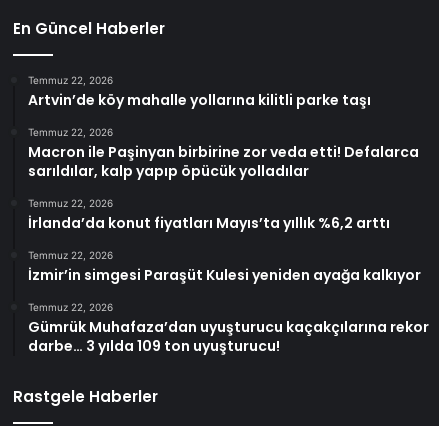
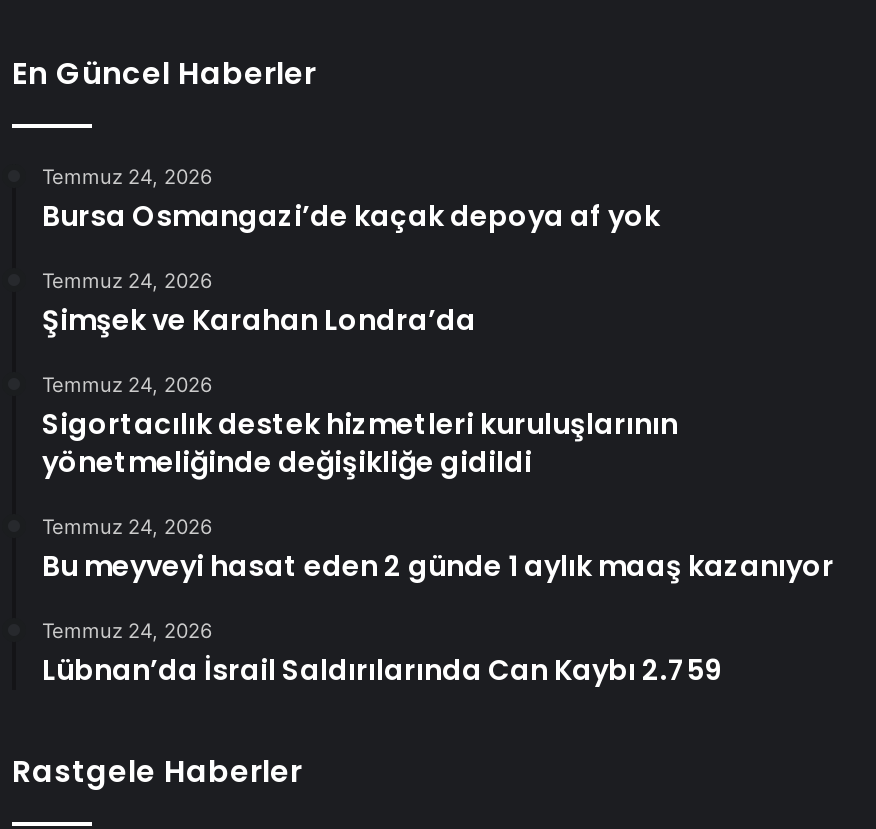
[28,74,371,110] Temmuz 22, 2026 | Artvin’de köy mahalle yollarına kilitli parke taşı -> [42,164,660,236] Temmuz 24, 2026 | Bursa Osmangazi’de kaçak depoya af yok
[28,126,419,181] Temmuz 22, 2026 | Macron ile Paşinyan birbirine zor veda etti! Defalarca | sarıldılar, kalp yapıp öpücük yolladılar -> [42,268,476,340] Temmuz 24, 2026 | Şimşek ve Karahan Londra’da
[28,197,390,233] Temmuz 22, 2026 | İrlanda’da konut fiyatları Mayıs’ta yıllık %6,2 arttı -> [42,372,678,482] Temmuz 24, 2026 | Sigortacılık destek hizmetleri kuruluşlarının | yönetmeliğinde değişikliğe gidildi
[28,249,421,285] Temmuz 22, 2026 | İzmir’in simgesi Paraşüt Kulesi yeniden ayağa kalkıyor -> [42,514,834,586] Temmuz 24, 2026 | Bu meyveyi hasat eden 2 günde 1 aylık maaş kazanıyor
[28,301,429,356] Temmuz 22, 2026 | Gümrük Muhafaza’dan uyuşturucu kaçakçılarına rekor | darbe… 3 yılda 109 ton uyuşturucu! -> [42,618,722,690] Temmuz 24, 2026 | Lübnan’da İsrail Saldırılarında Can Kaybı 2.759

